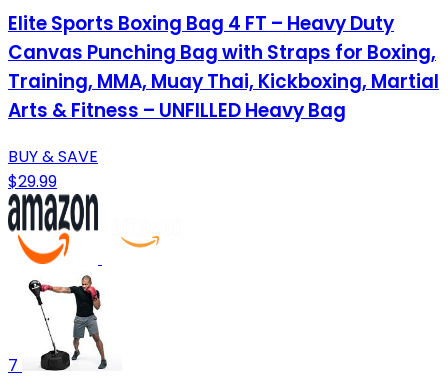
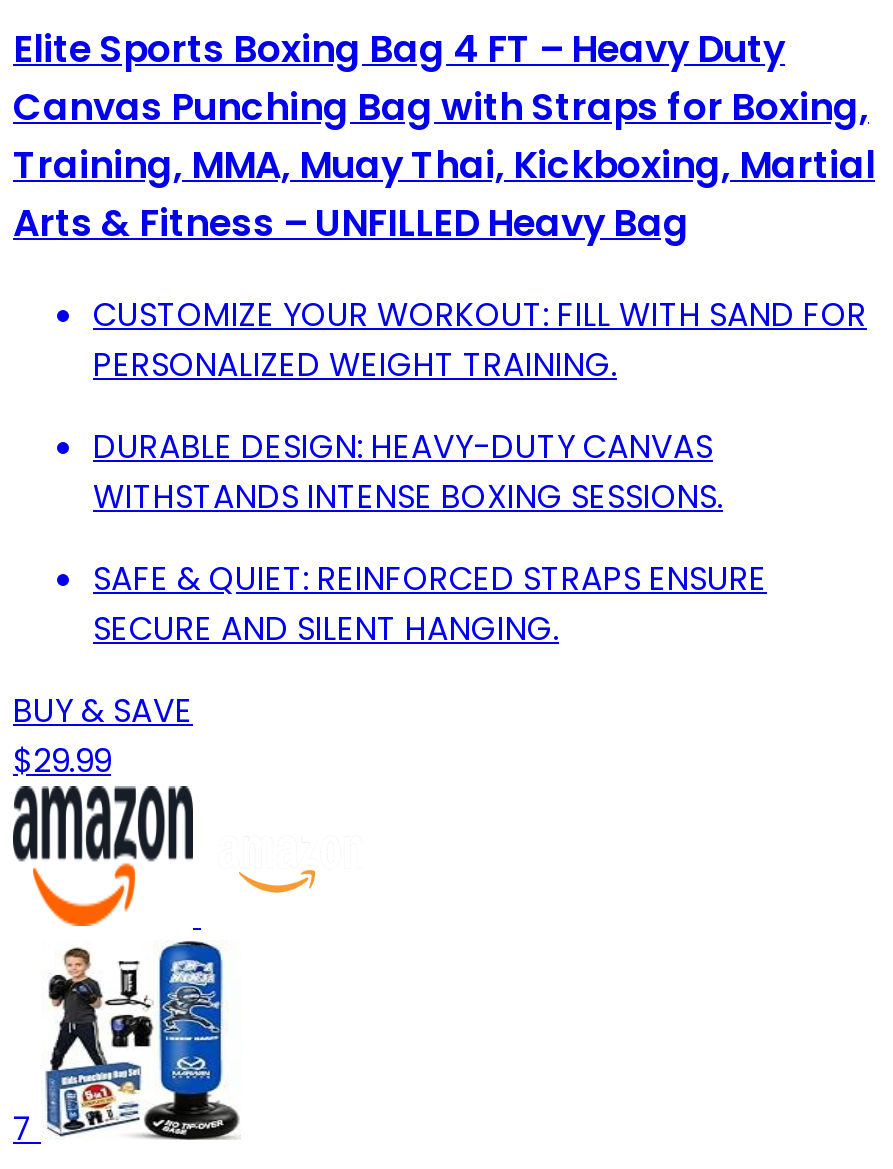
none -> [93,292,867,652] CUSTOMIZE YOUR WORKOUT: FILL WITH SAND FOR | PERSONALIZED WEIGHT TRAINING. | DURABLE DESIGN: HEAVY-DUTY CANVAS | WITHSTANDS INTENSE BOXING SESSIONS. | SAFE & QUIET: REINFORCED STRAPS ENSURE | SECURE AND SILENT HANGING.
[24,271,121,372] [image] -> [43,938,241,1142] [image]

